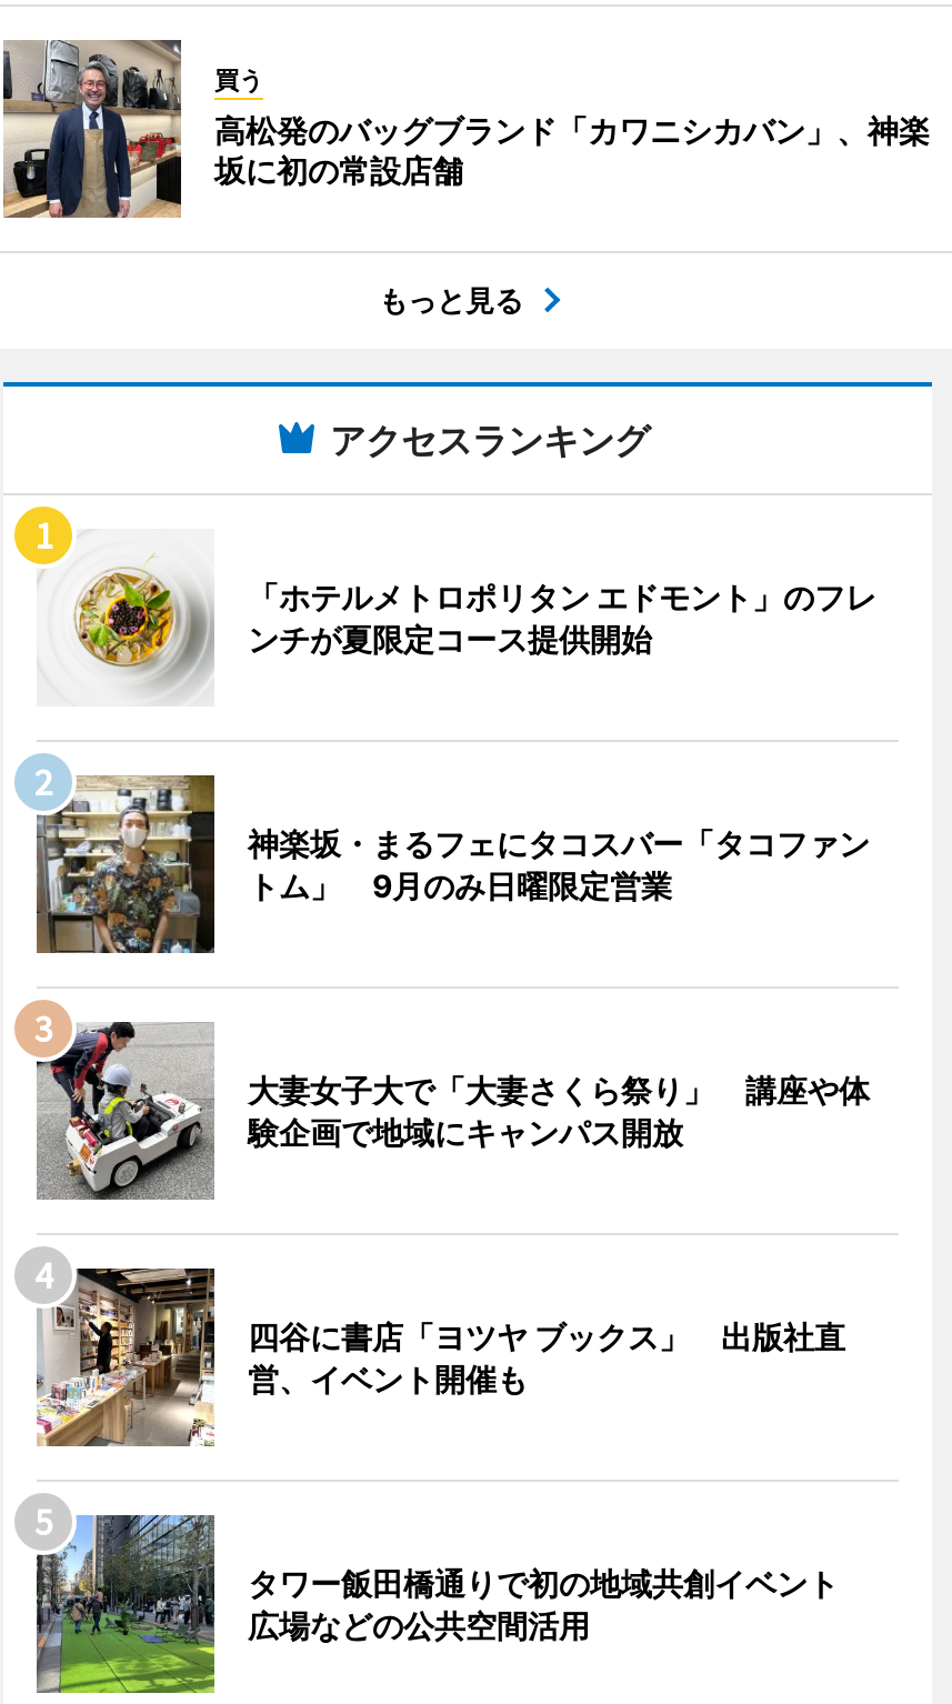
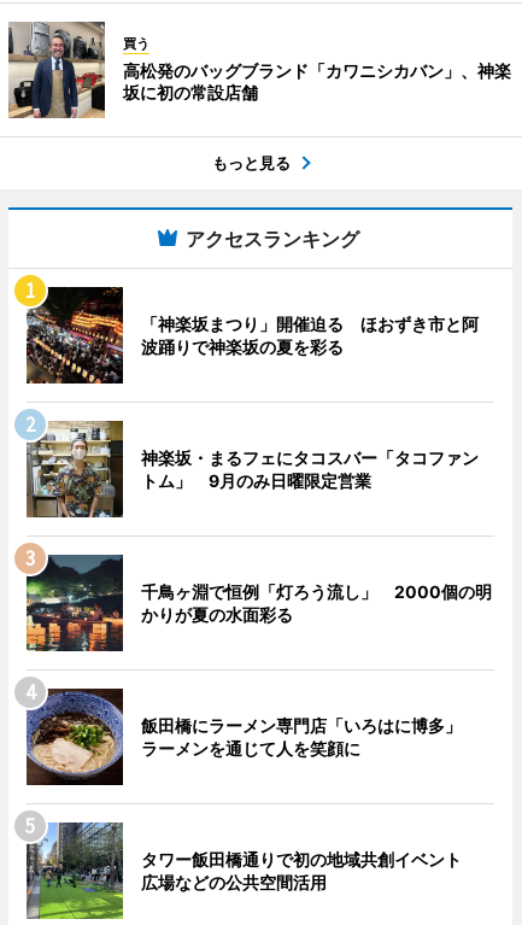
[37,529,876,706] [image] | 「ホテルメトロポリタン エドモント」のフレ | ンチが夏限定コース提供開始 -> [25,286,479,385] [image] | 「神楽坂まつり」開催迫る ほおずき市と阿 | 波踊りで神楽坂の夏を彩る
[37,1022,870,1202] [image] | 大妻女子大で「大妻さくら祭り」 講座や体 | 験企画で地域にキャンパス開放 -> [27,554,492,652] [image] | 千鳥ヶ淵で恒例「灯ろう流し」 2000個の明 | かりが夏の水面彩る
[34,1266,845,1449] [image] | 四谷に書店「ヨツヤ ブックス」 出版社直 | 営、イベント開催も -> [25,689,479,786] [image] | 飯田橋にラーメン専門店「いろはに博多」 | ラーメンを通じて人を笑顔に

